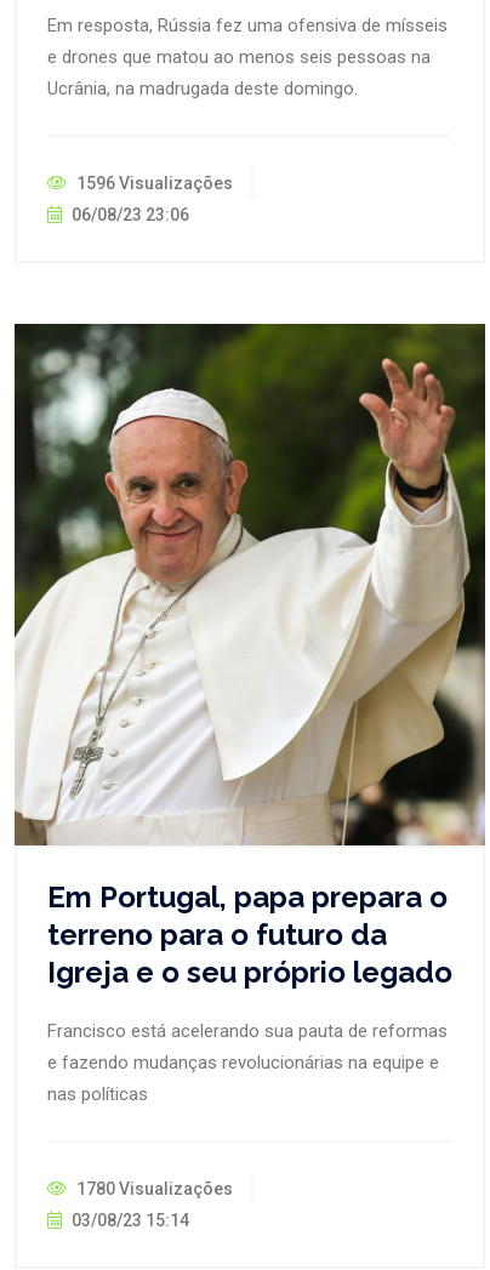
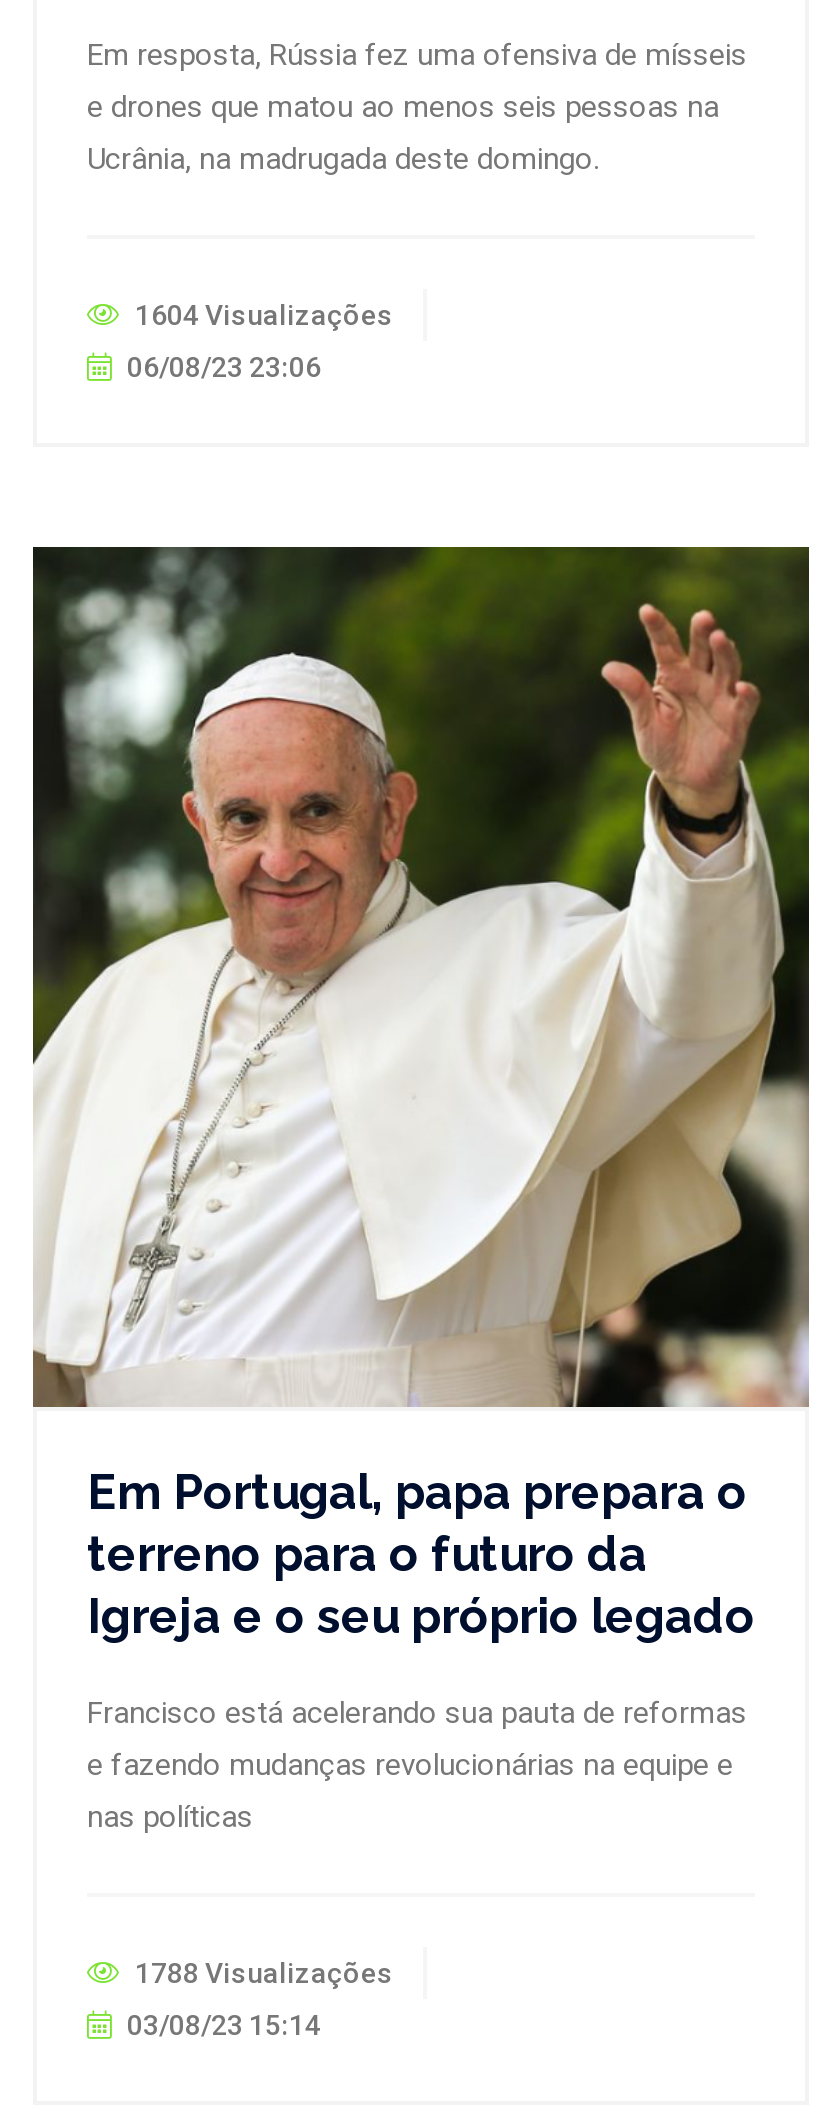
[73,174,233,193] 1596 Visualizações -> [129,299,393,331] 1604 Visualizações
[73,1179,233,1198] 1780 Visualizações -> [129,1956,393,1988] 1788 Visualizações

